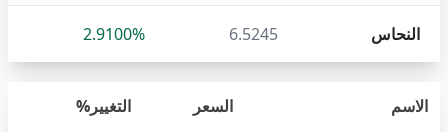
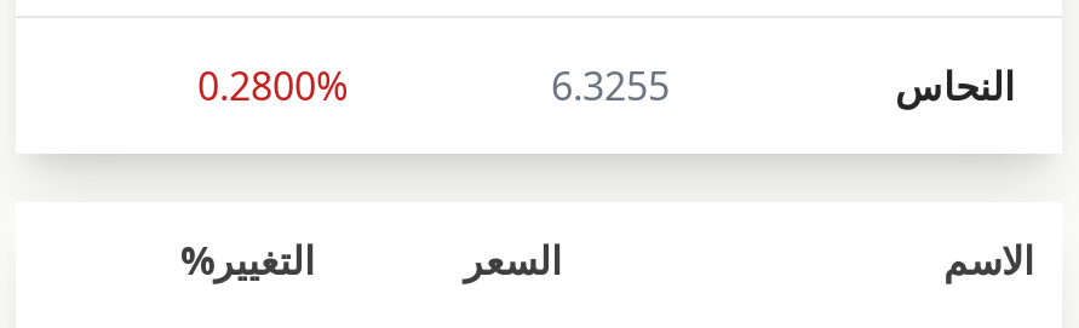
[83,23,145,45] 2.9100% -> [197,59,348,112] 0.2800%
[229,23,278,45] 6.5245 -> [551,59,670,112] 6.3255

